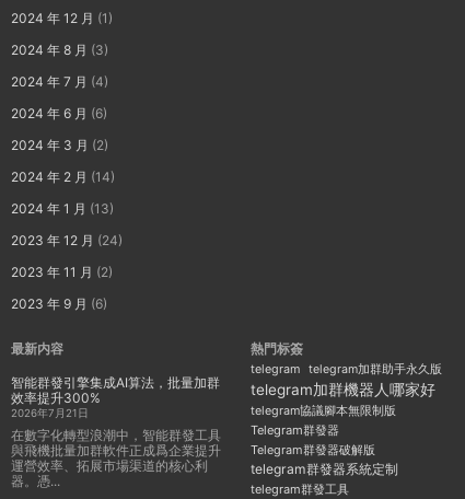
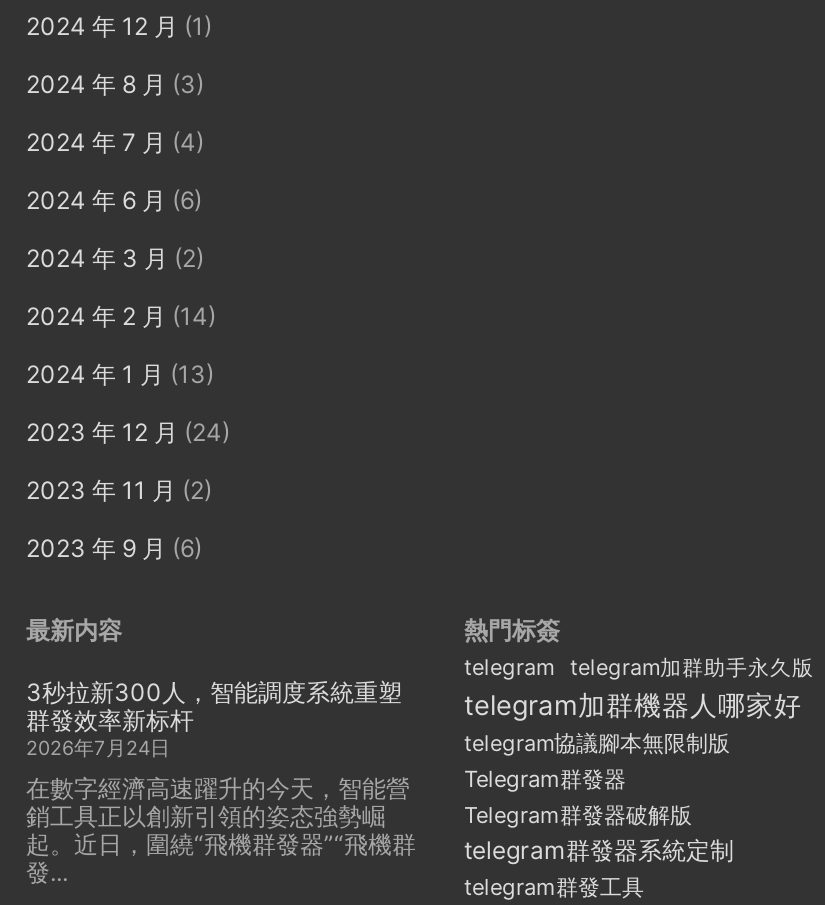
[11,374,220,419] 智能群發引擎集成AI算法，批量加群 | 效率提升300% | 2026年7月21日 -> [26,677,402,759] 3秒拉新300人，智能調度系統重塑 | 群發效率新标杆 | 2026年7月24日
[11,427,221,489] 在數字化轉型浪潮中，智能群發工具 | 與飛機批量加群軟件正成爲企業提升 | 運營效率、拓展市場渠道的核心利 | 器。憑... -> [26,773,416,887] 在數字經濟高速躍升的今天，智能營 | 銷工具正以創新引領的姿态強勢崛 | 起。近日，圍繞“飛機群發器”“飛機群 | 發...

